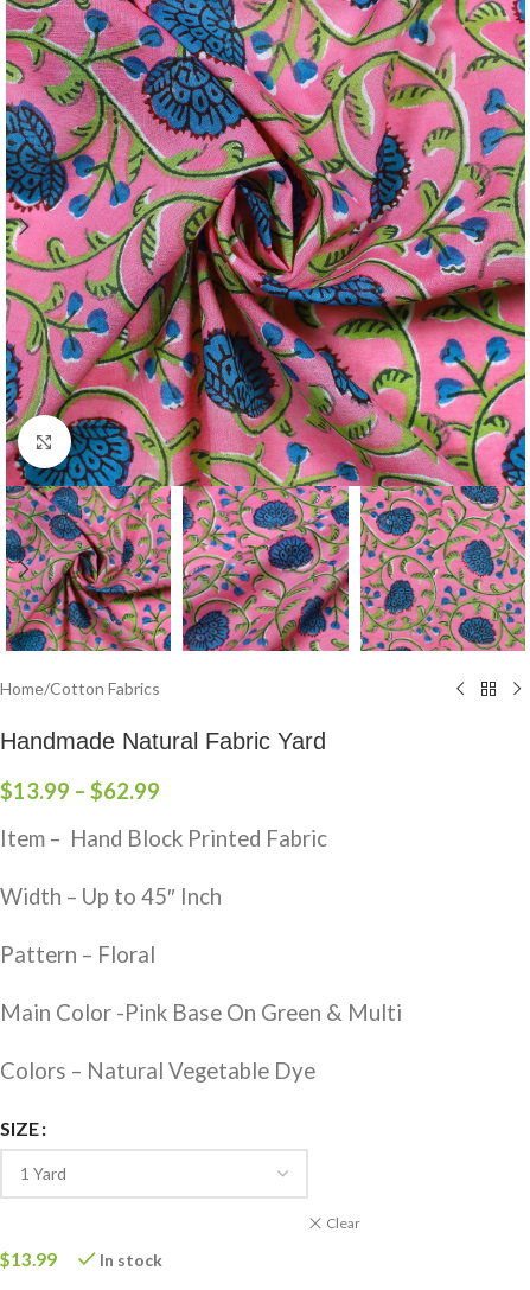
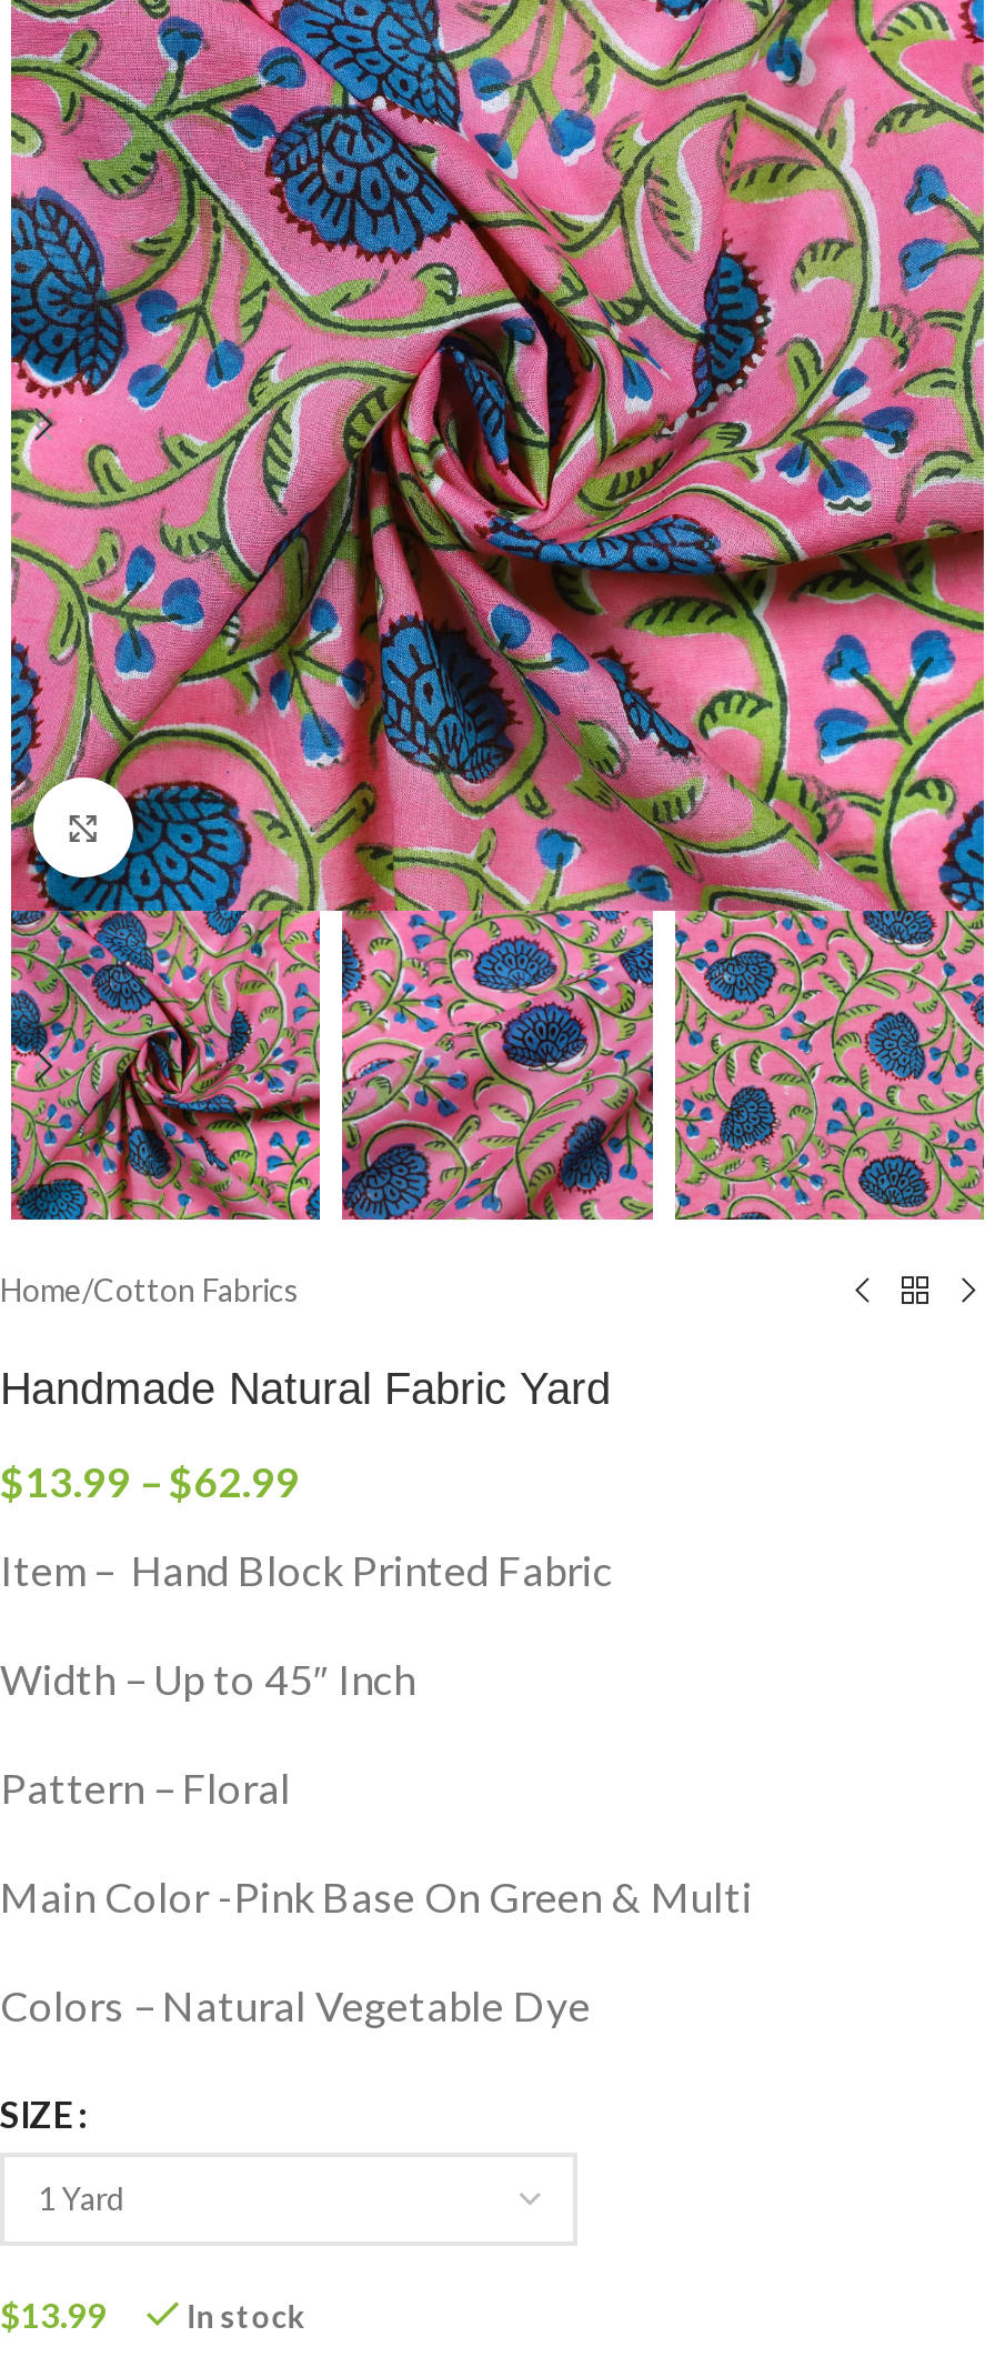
[326,1214,360,1232] Clear -> none

